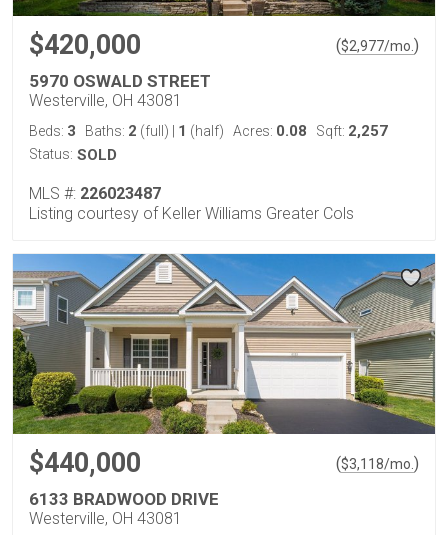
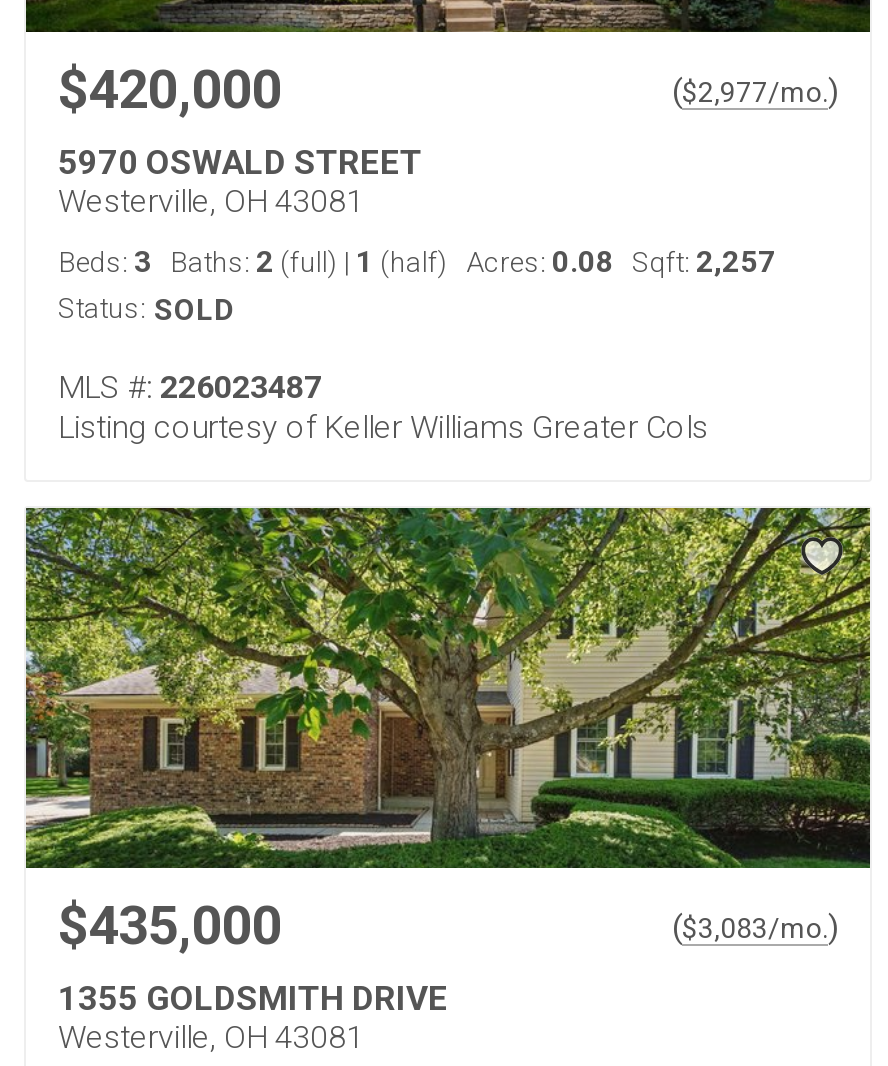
[12,253,436,479] [image] | $440,000 -> [24,506,872,958] [image] | $435,000
[336,454,419,473] ($3,118/mo.) -> [672,908,838,946] ($3,083/mo.)
[29,489,219,509] 6133 BRADWOOD DRIVE -> [58,978,448,1018] 1355 GOLDSMITH DRIVE

